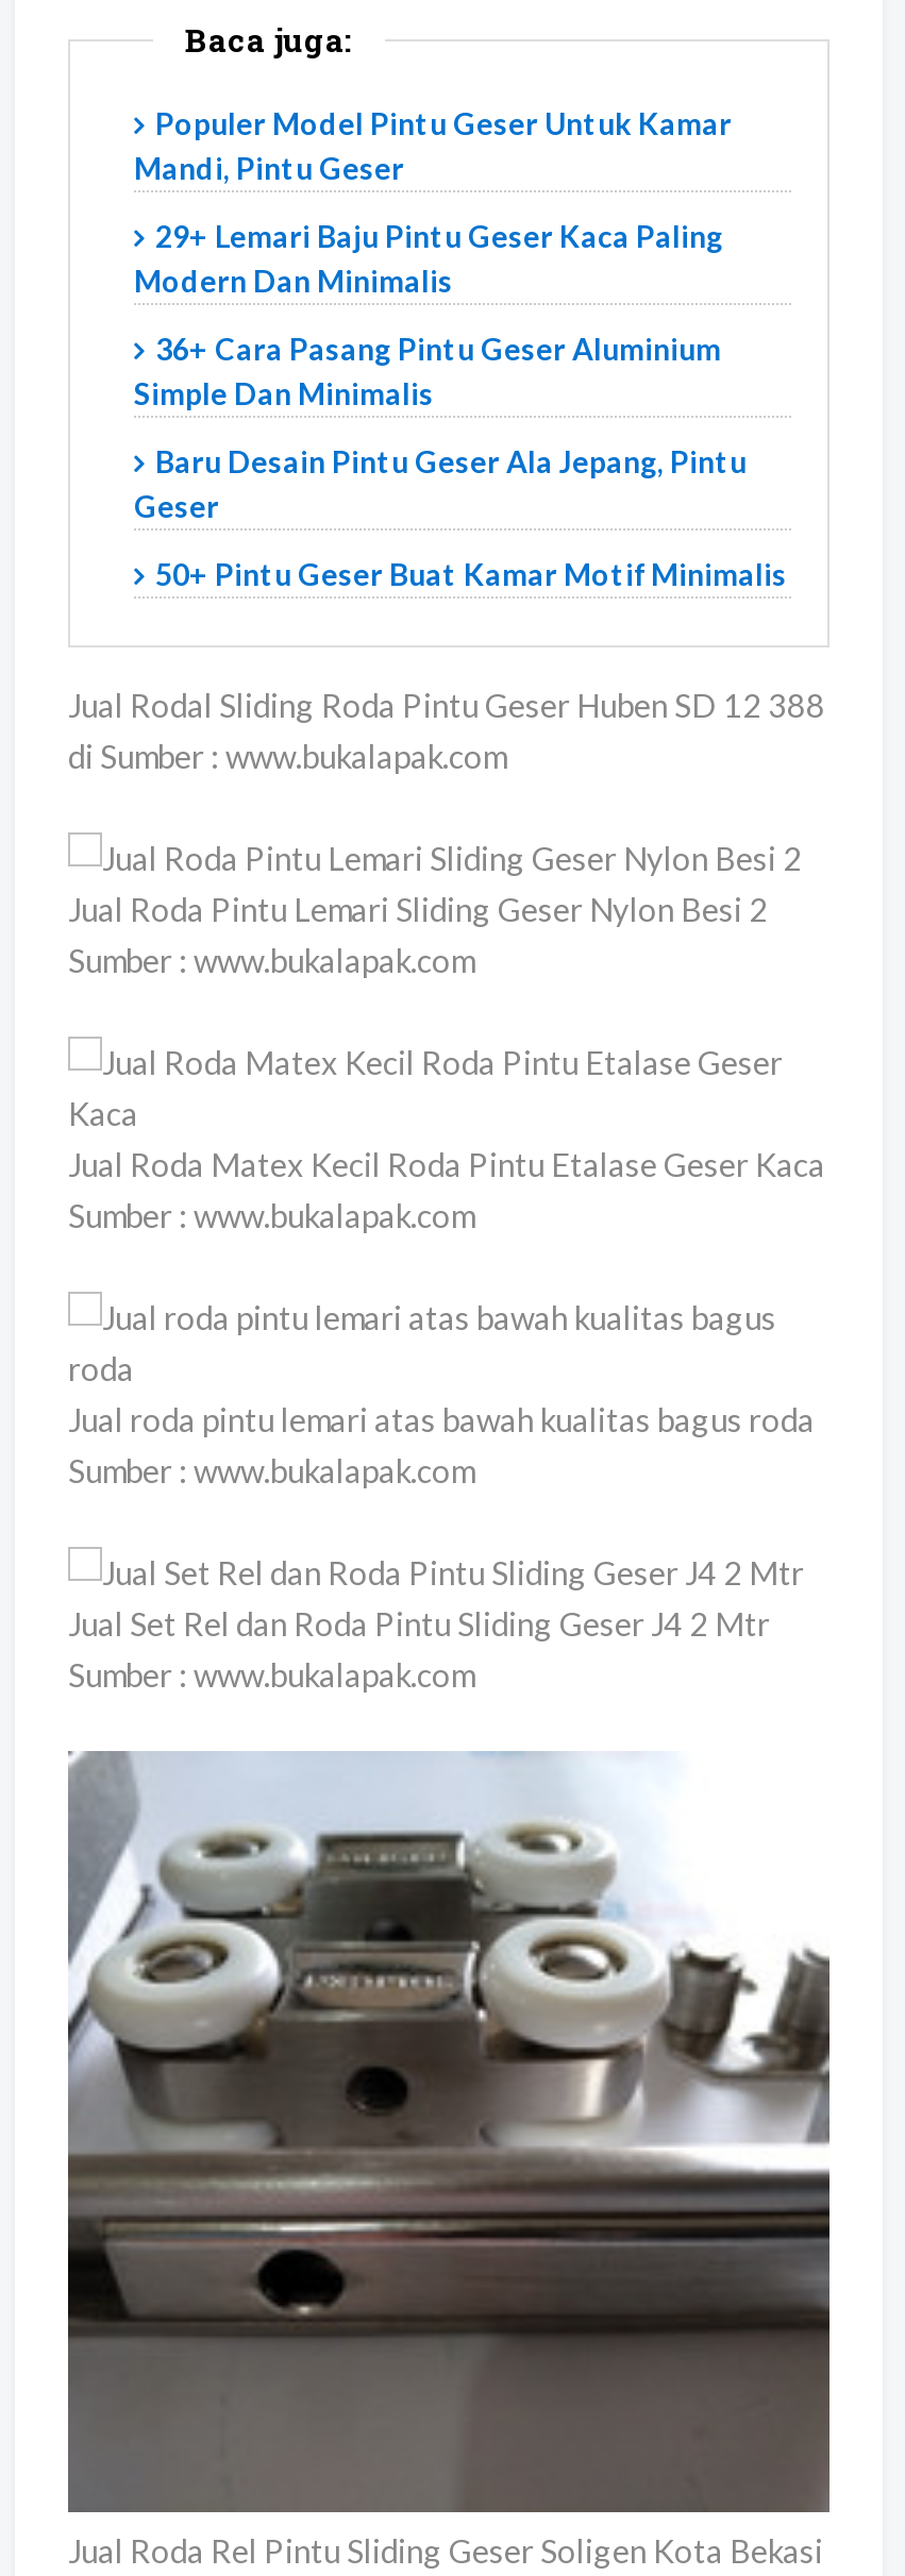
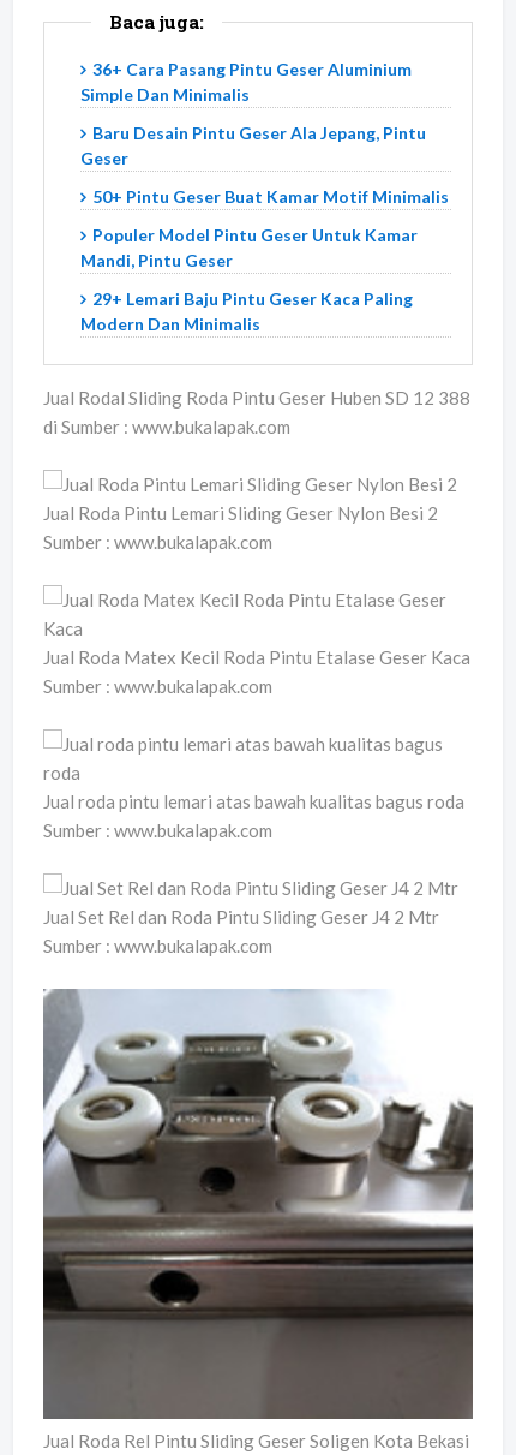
moved [134,106,732,299] -> [80,225,418,334]: Populer Model Pintu Geser Untuk Kamar | Mandi, Pintu Geser | 29+ Lemari Baju Pintu Geser Kaca Paling | Modern Dan Minimalis
moved [134,331,787,593] -> [80,59,449,207]: 36+ Cara Pasang Pintu Geser Aluminium | Simple Dan Minimalis | Baru Desain Pintu Geser Ala Jepang, Pintu | Geser | 50+ Pintu Geser Buat Kamar Motif Minimalis

